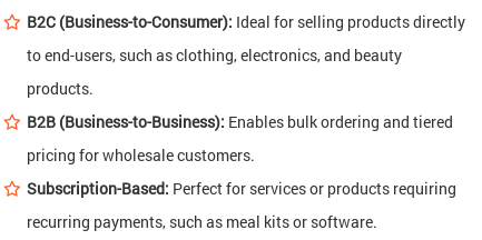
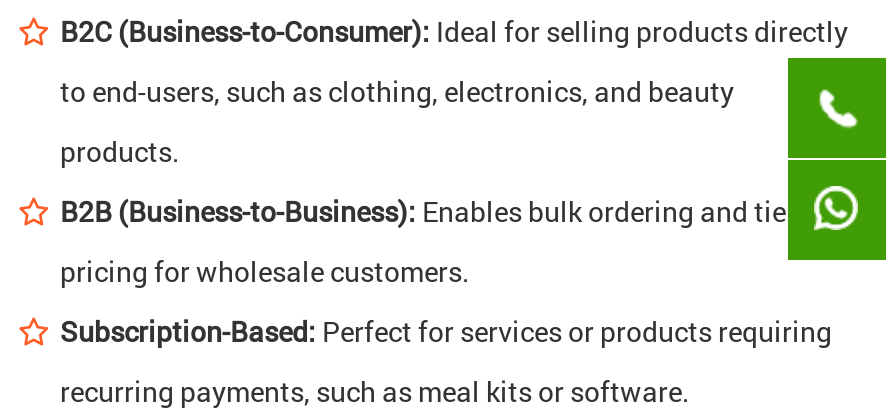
none -> [786,56,880,262] [image]

